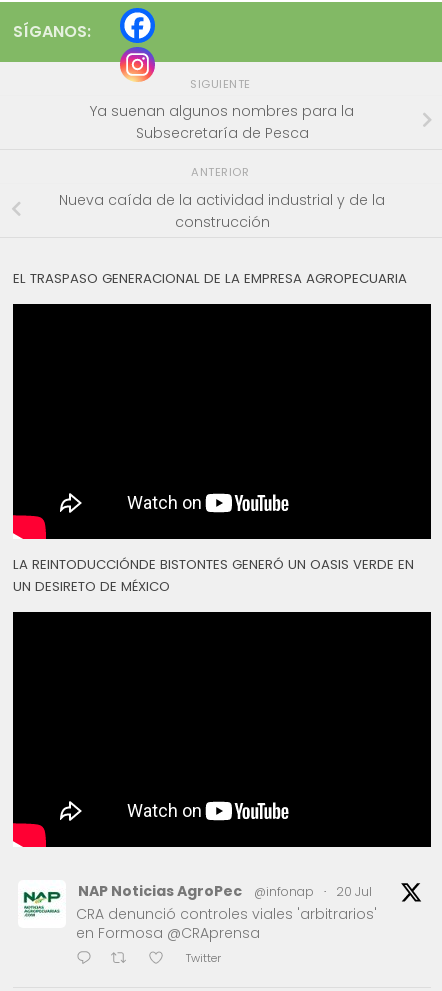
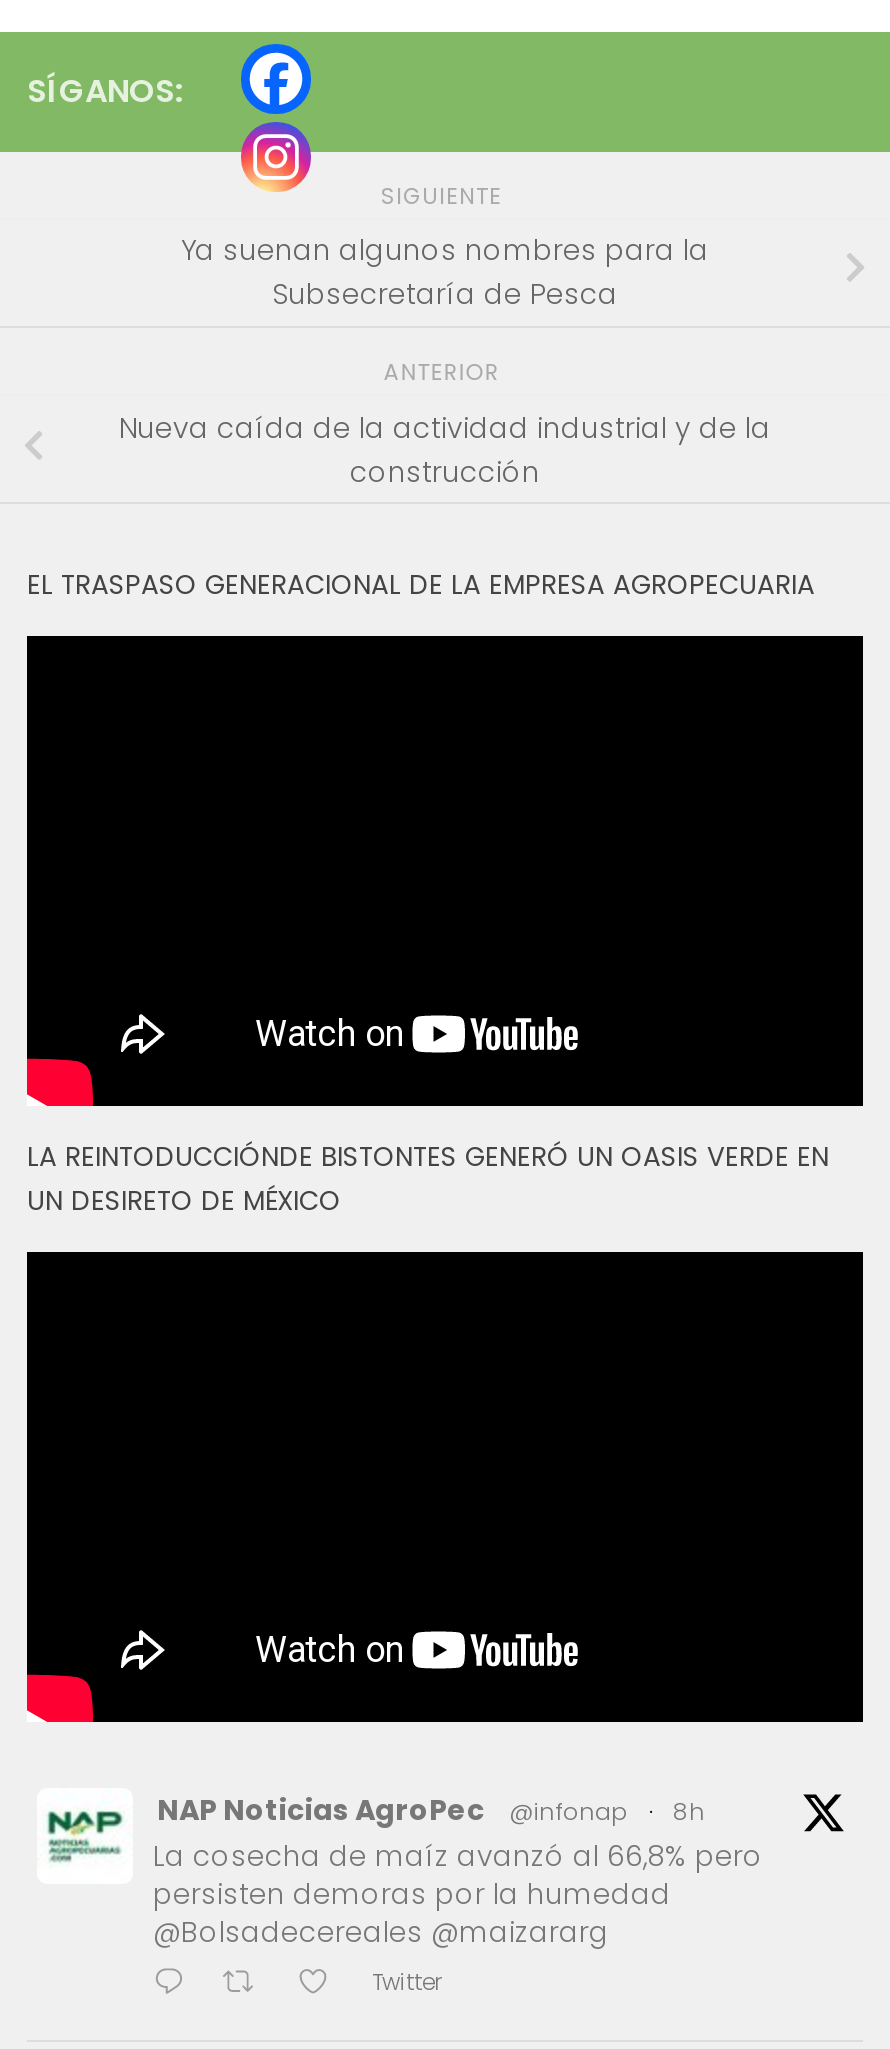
[76,883,377,943] 20 Jul | CRA denunció controles viales 'arbitrarios' | en Formosa @CRAprensa -> [153,1795,763,1953] 8h | La cosecha de maíz avanzó al 66,8% pero | persisten demoras por la humedad | @Bolsadecereales @maizararg

